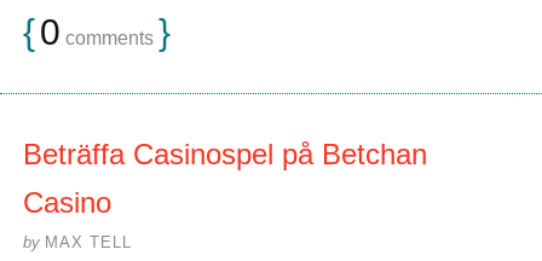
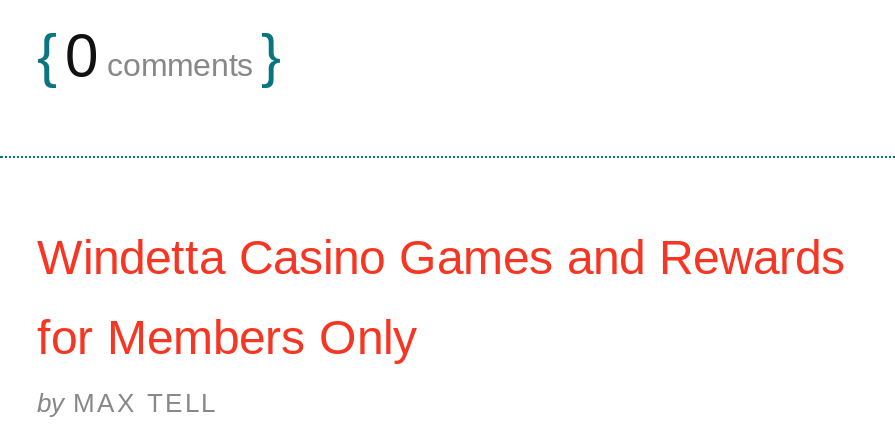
[23,137,427,170] Beträffa Casinospel på Betchan -> [37,229,845,283] Windetta Casino Games and Rewards
[23,186,111,218] Casino -> [37,309,417,363] for Members Only

